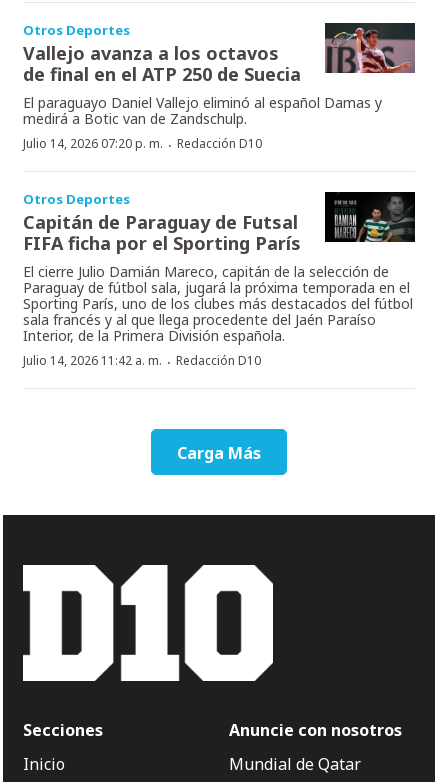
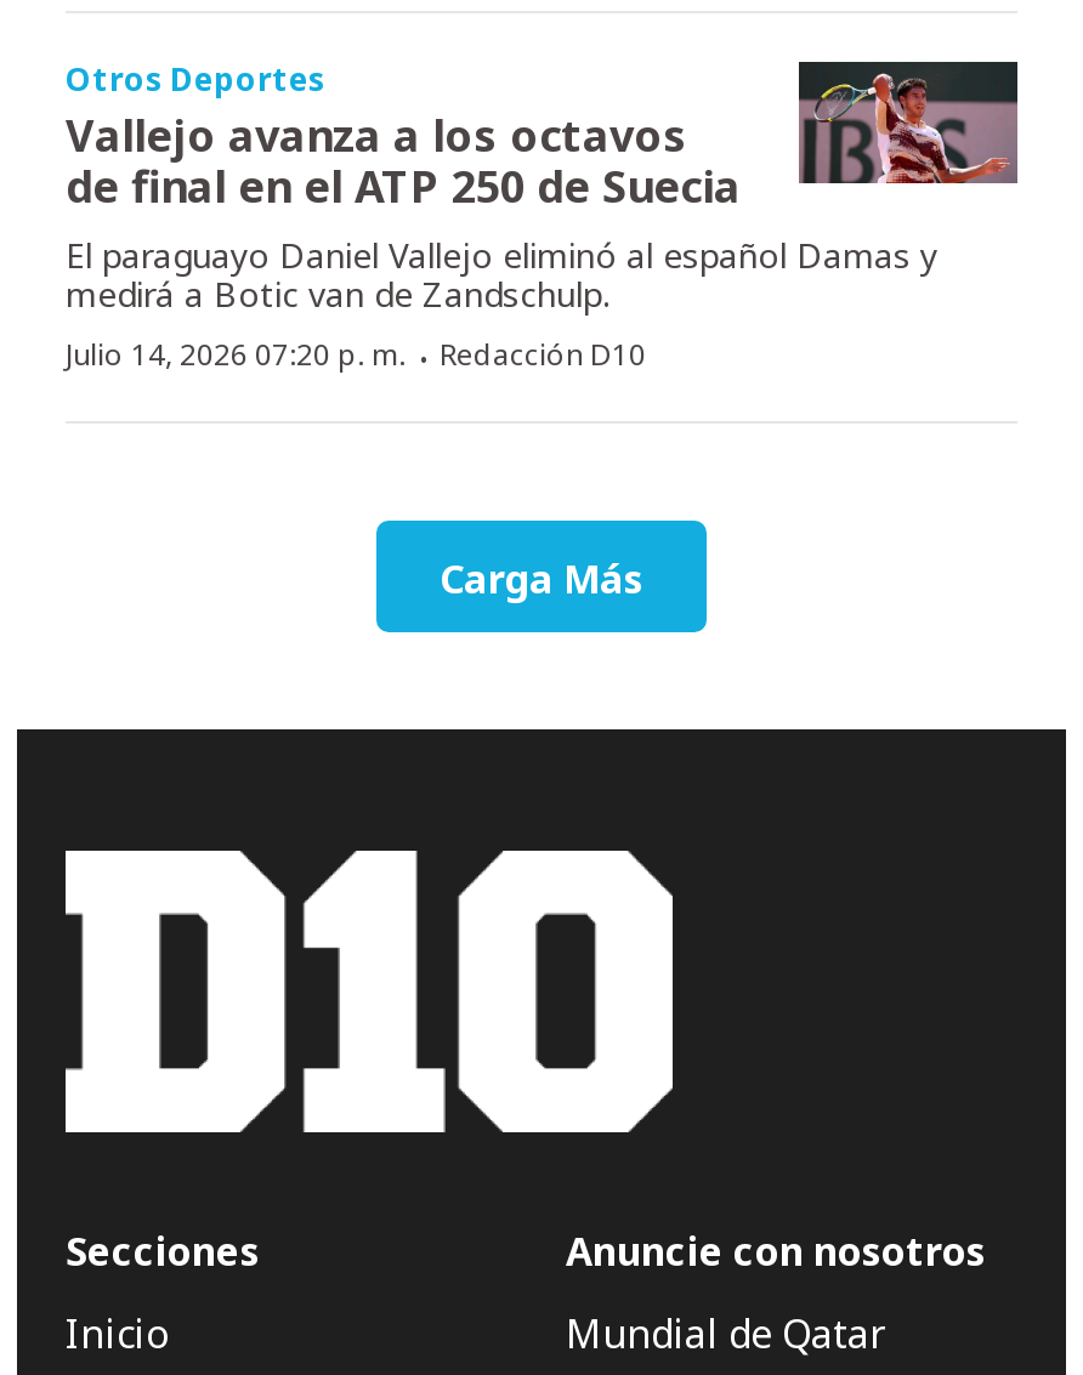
[23,190,416,374] [image] | Otros Deportes | Capitán de Paraguay de Futsal | FIFA ficha por el Sporting París | El cierre Julio Damián Mareco, capitán de la selección de | Paraguay de fútbol sala, jugará la próxima temporada en el | Sporting París, uno de los clubes más destacados del fútbol | sala francés y al que llega procedente del Jaén Paraíso | Interior, de la Primera División española. | Julio 14, 2026 11:42 a. m. · Redacción D10 -> none

